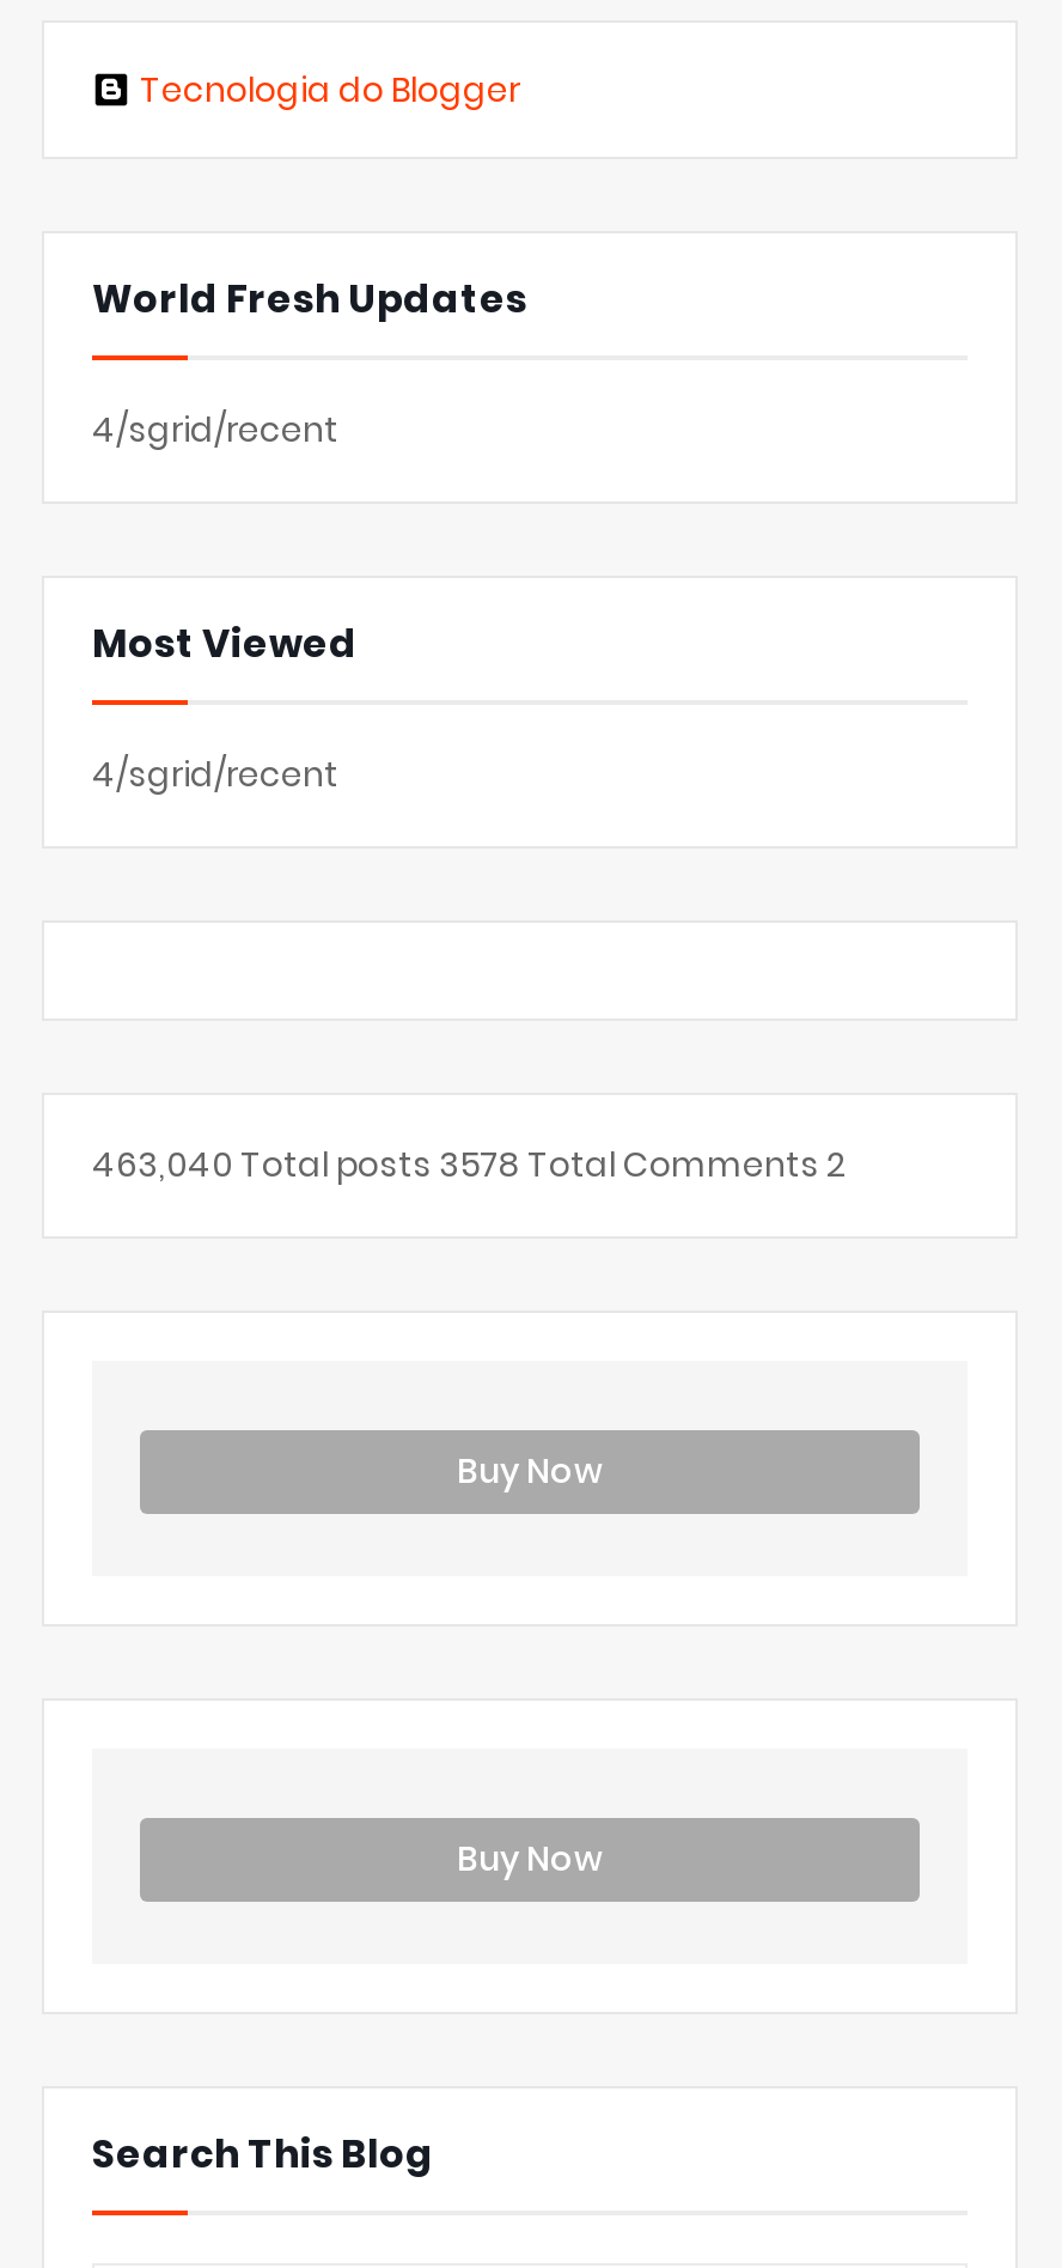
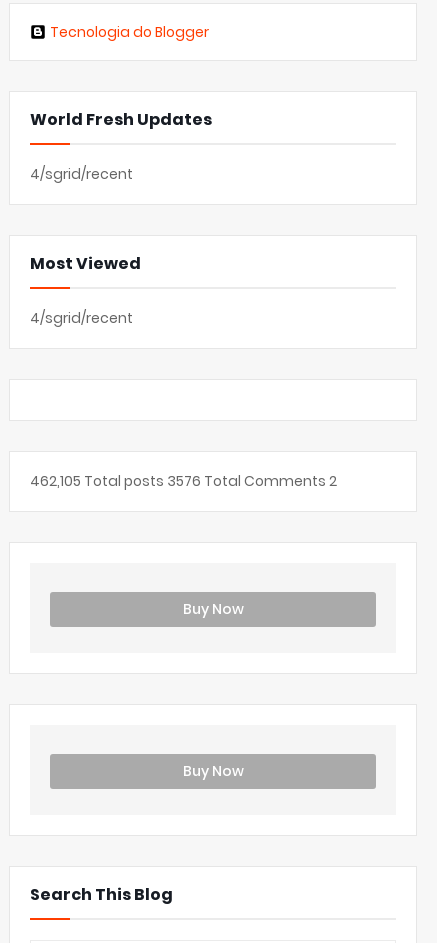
[92,1140,846,1188] 463,040 Total posts 3578 Total Comments 2 -> [30,471,337,491] 462,105 Total posts 3576 Total Comments 2

